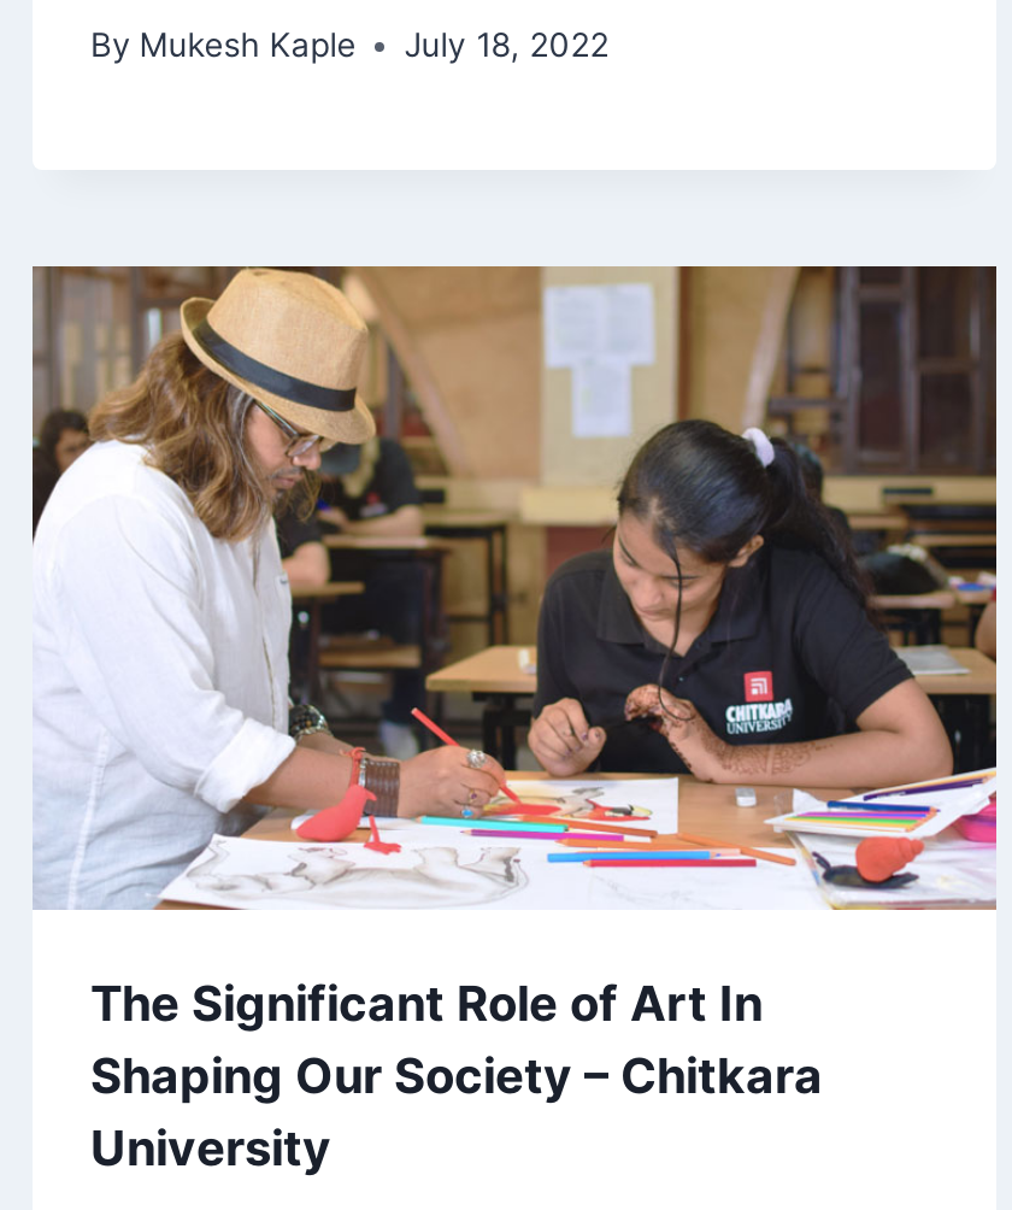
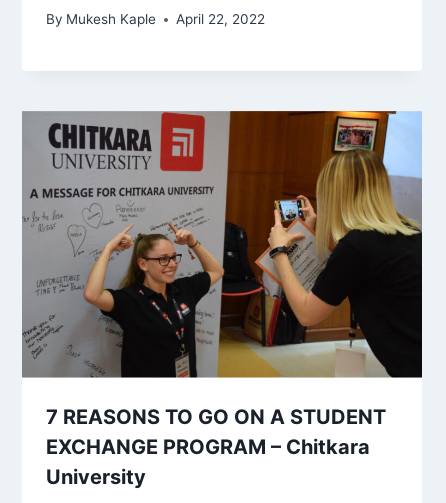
[90,27,609,66] By Mukesh Kaple July 18, 2022 -> [46,11,265,27] By Mukesh Kaple April 22, 2022
[33,263,999,1106] [image] | The Significant Role of Art In | Shaping Our Society – Chitkara -> [21,110,423,459] [image] | 7 REASONS TO GO ON A STUDENT | EXCHANGE PROGRAM – Chitkara

